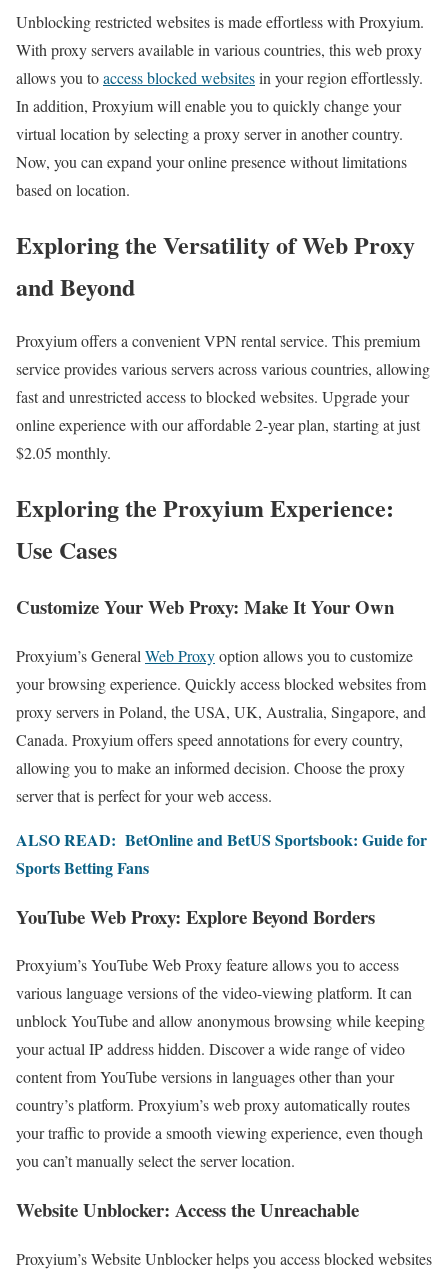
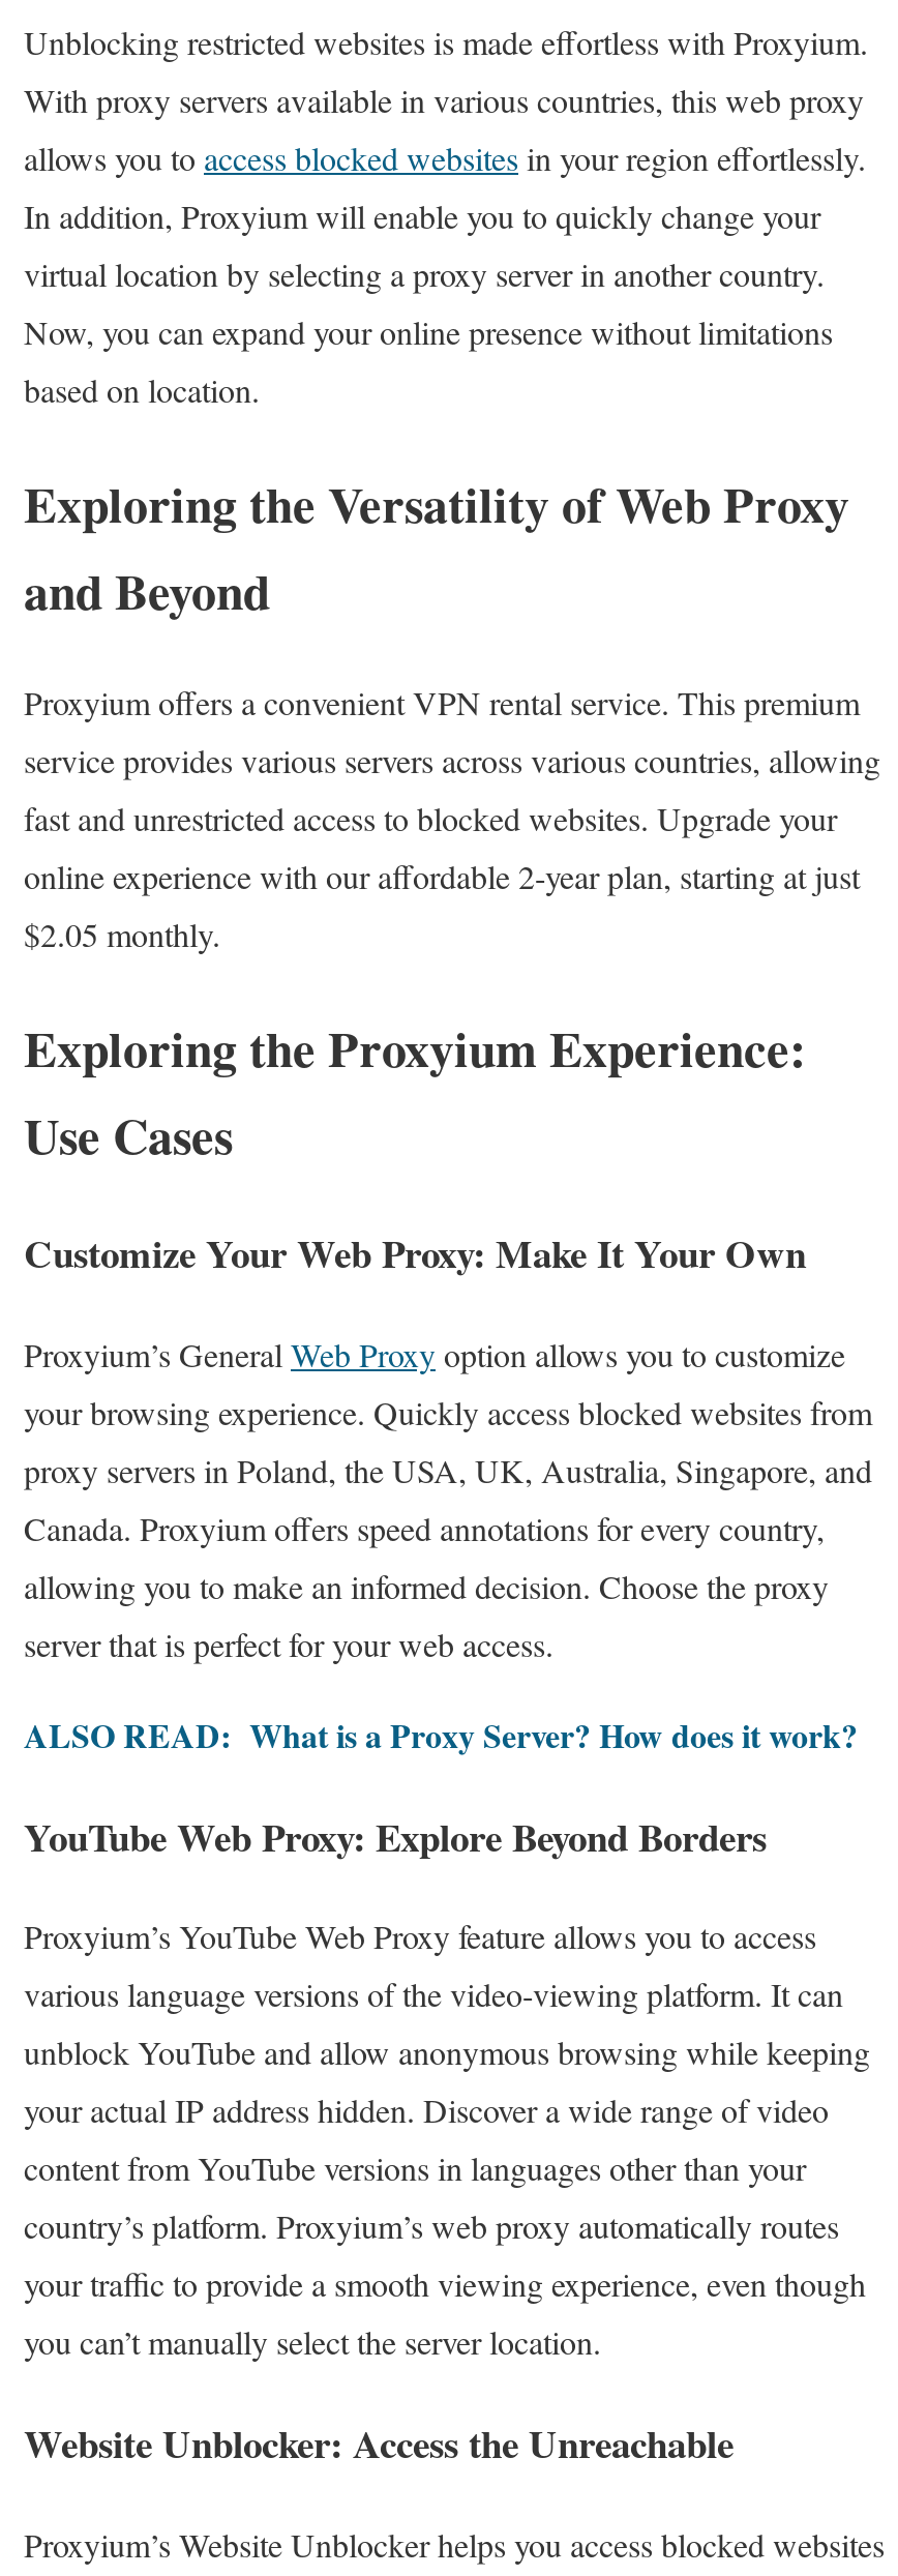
[16,828,427,879] ALSO READ: BetOnline and BetUS Sportsbook: Guide for | Sports Betting Fans -> [24,1711,858,1758] ALSO READ: What is a Proxy Server? How does it work?

